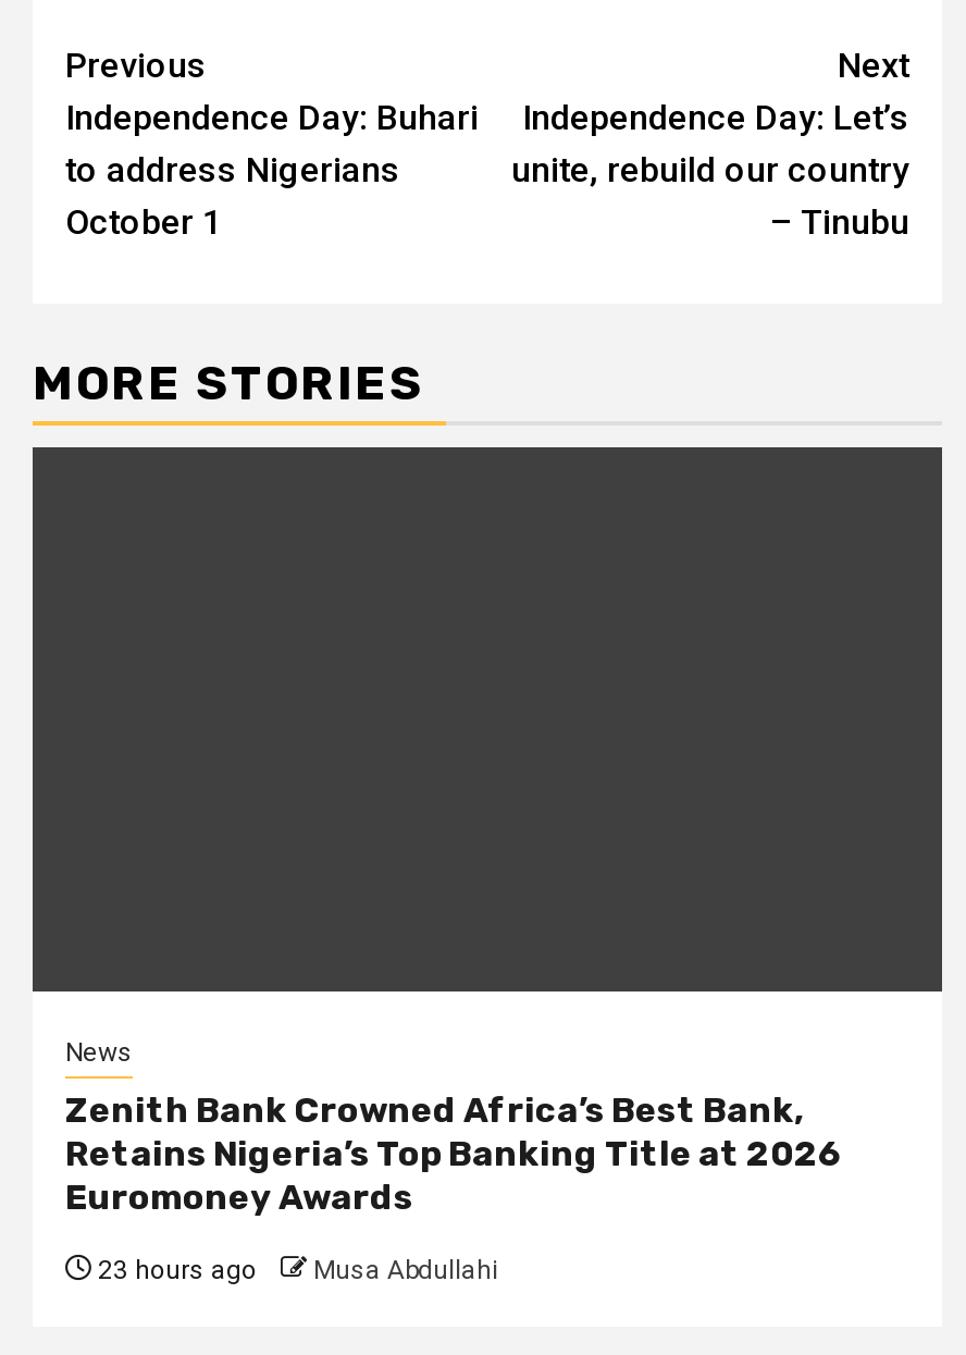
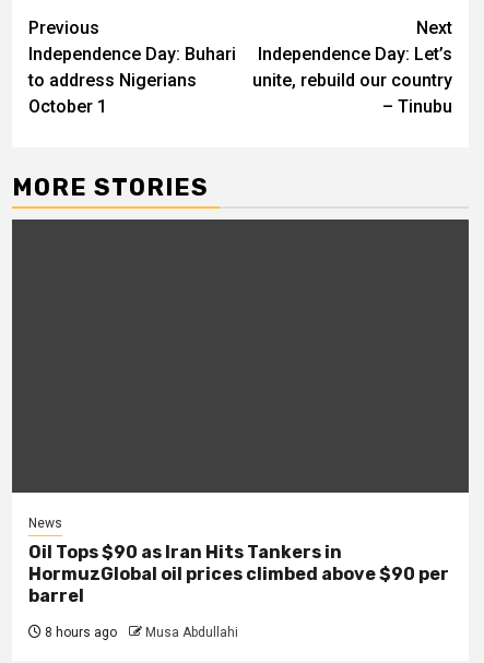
[65,1089,842,1218] Zenith Bank Crowned Africa’s Best Bank, | Retains Nigeria’s Top Banking Title at 2026 | Euromoney Awards -> [28,542,449,606] Oil Tops $90 as Iran Hits Tankers in | HormuzGlobal oil prices climbed above $90 per | barrel
[91,1255,498,1285] 23 hours ago Musa Abdullahi -> [42,625,238,640] 8 hours ago Musa Abdullahi

